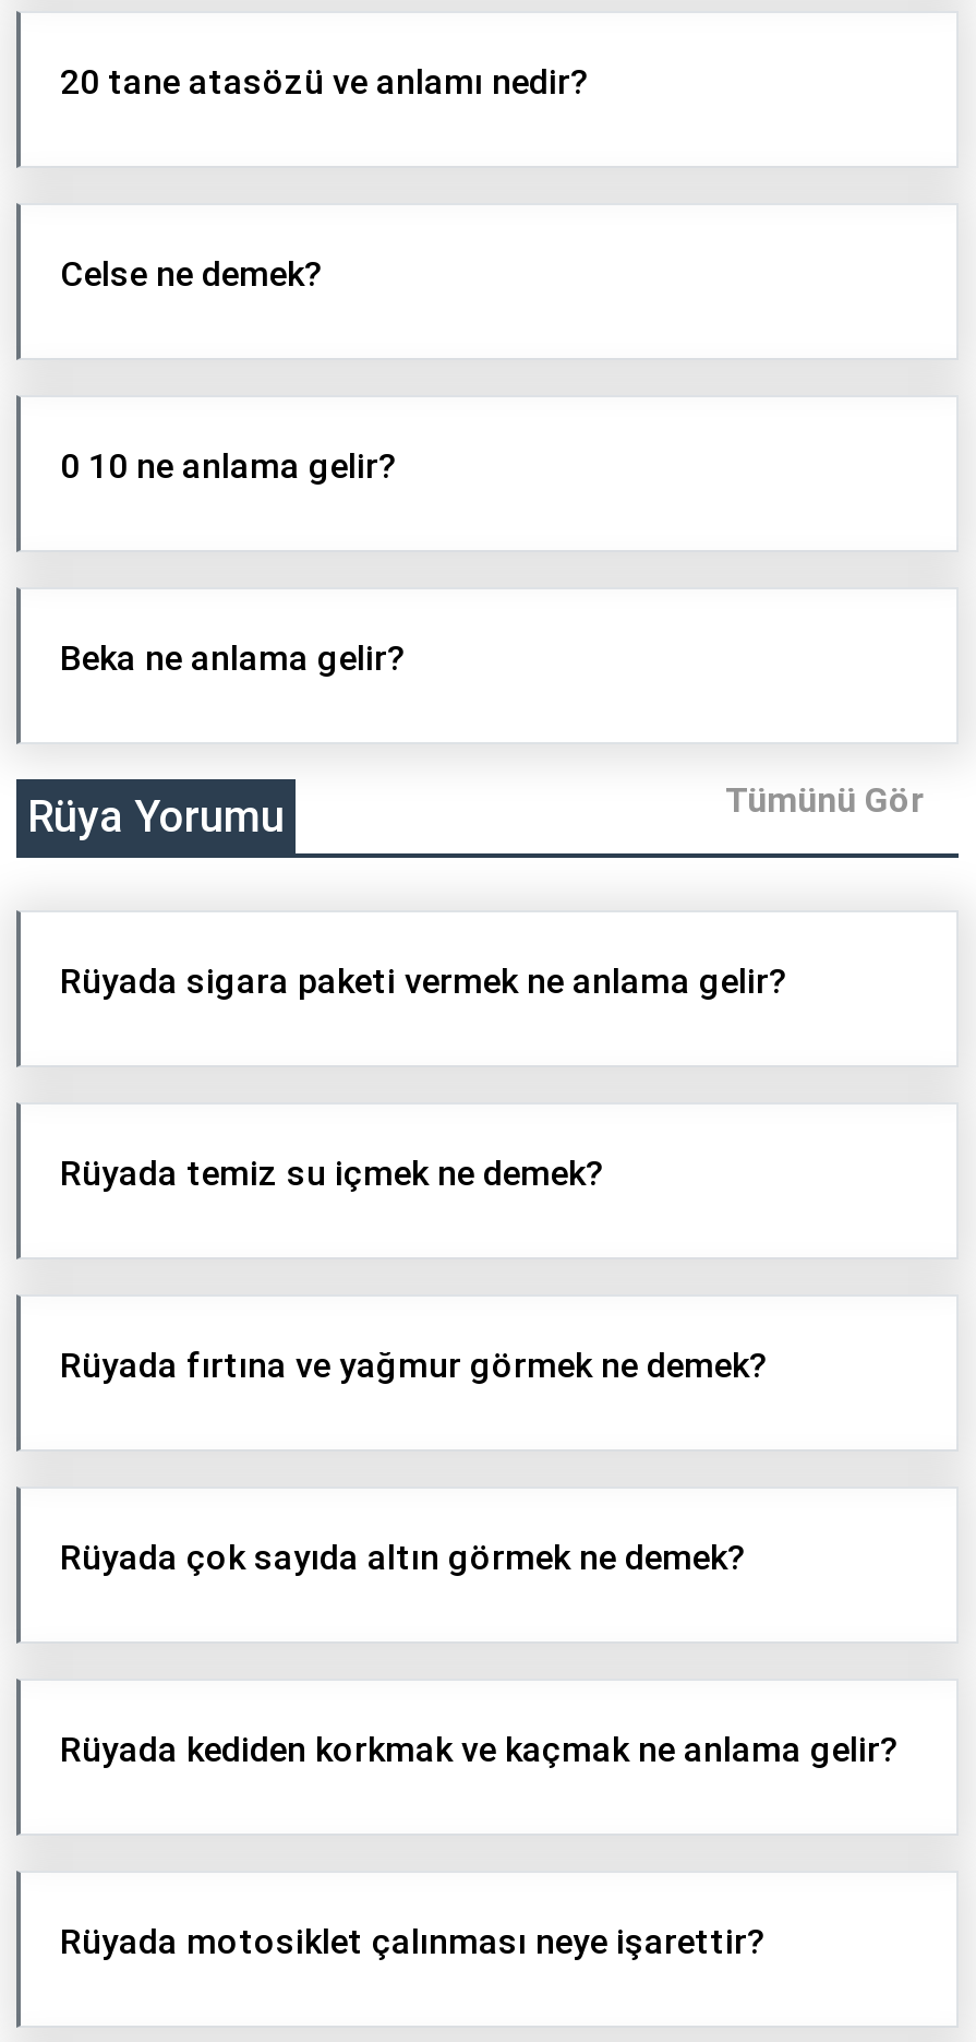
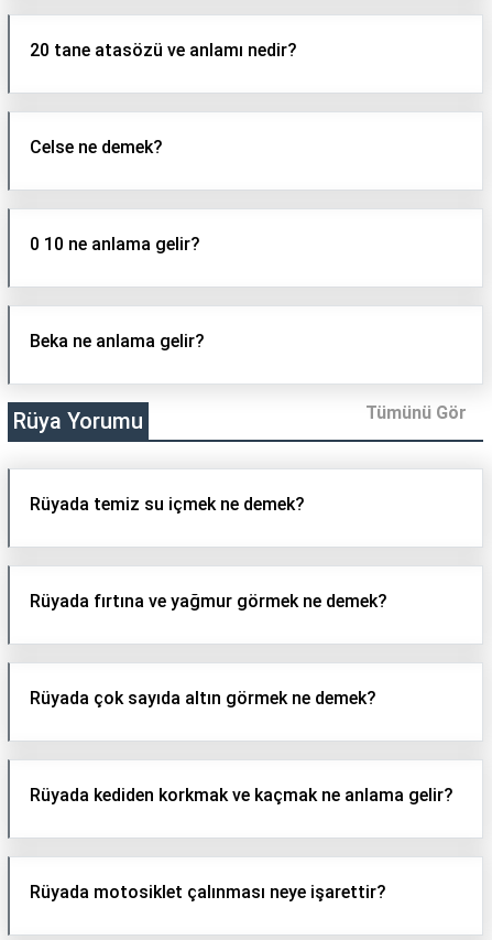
[60,962,788,1003] Rüyada sigara paketi vermek ne anlama gelir? -> none

